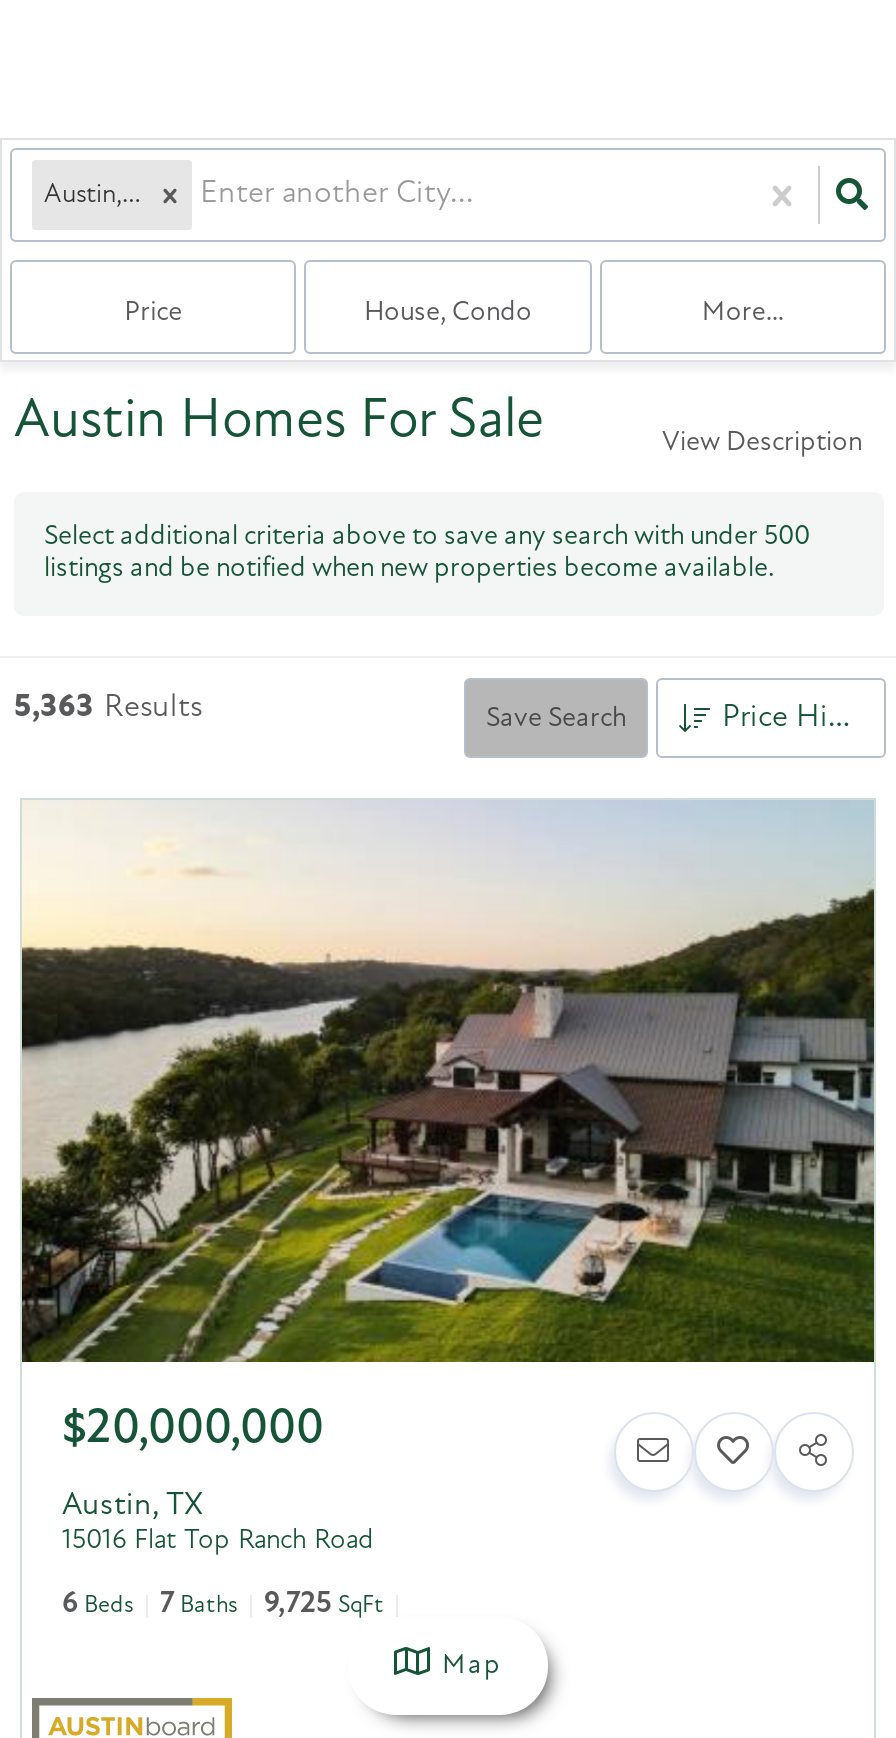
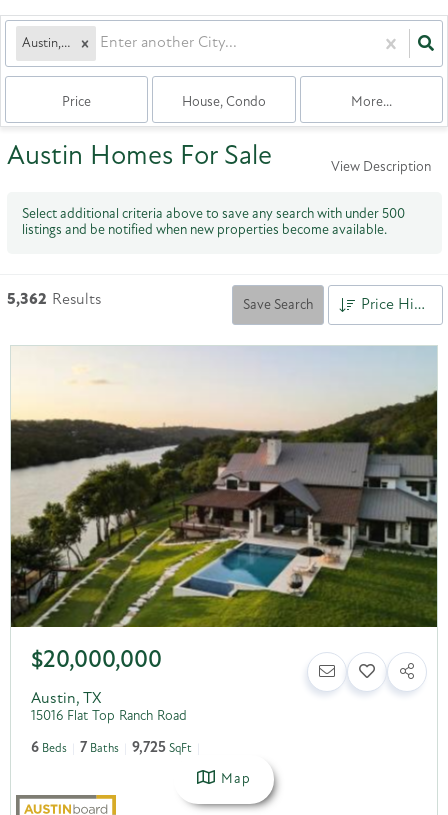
[14,692,202,724] 5,363 Results -> [7,292,101,308] 5,362 Results

